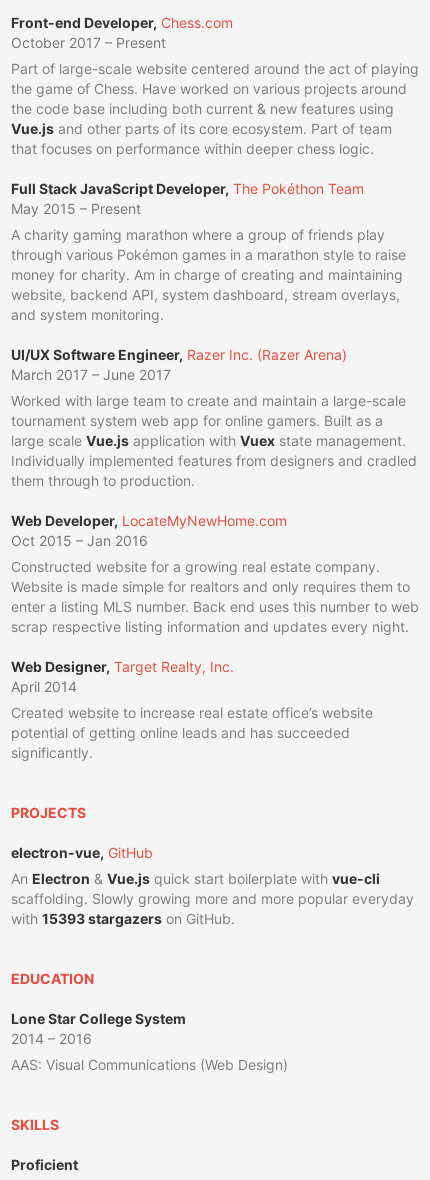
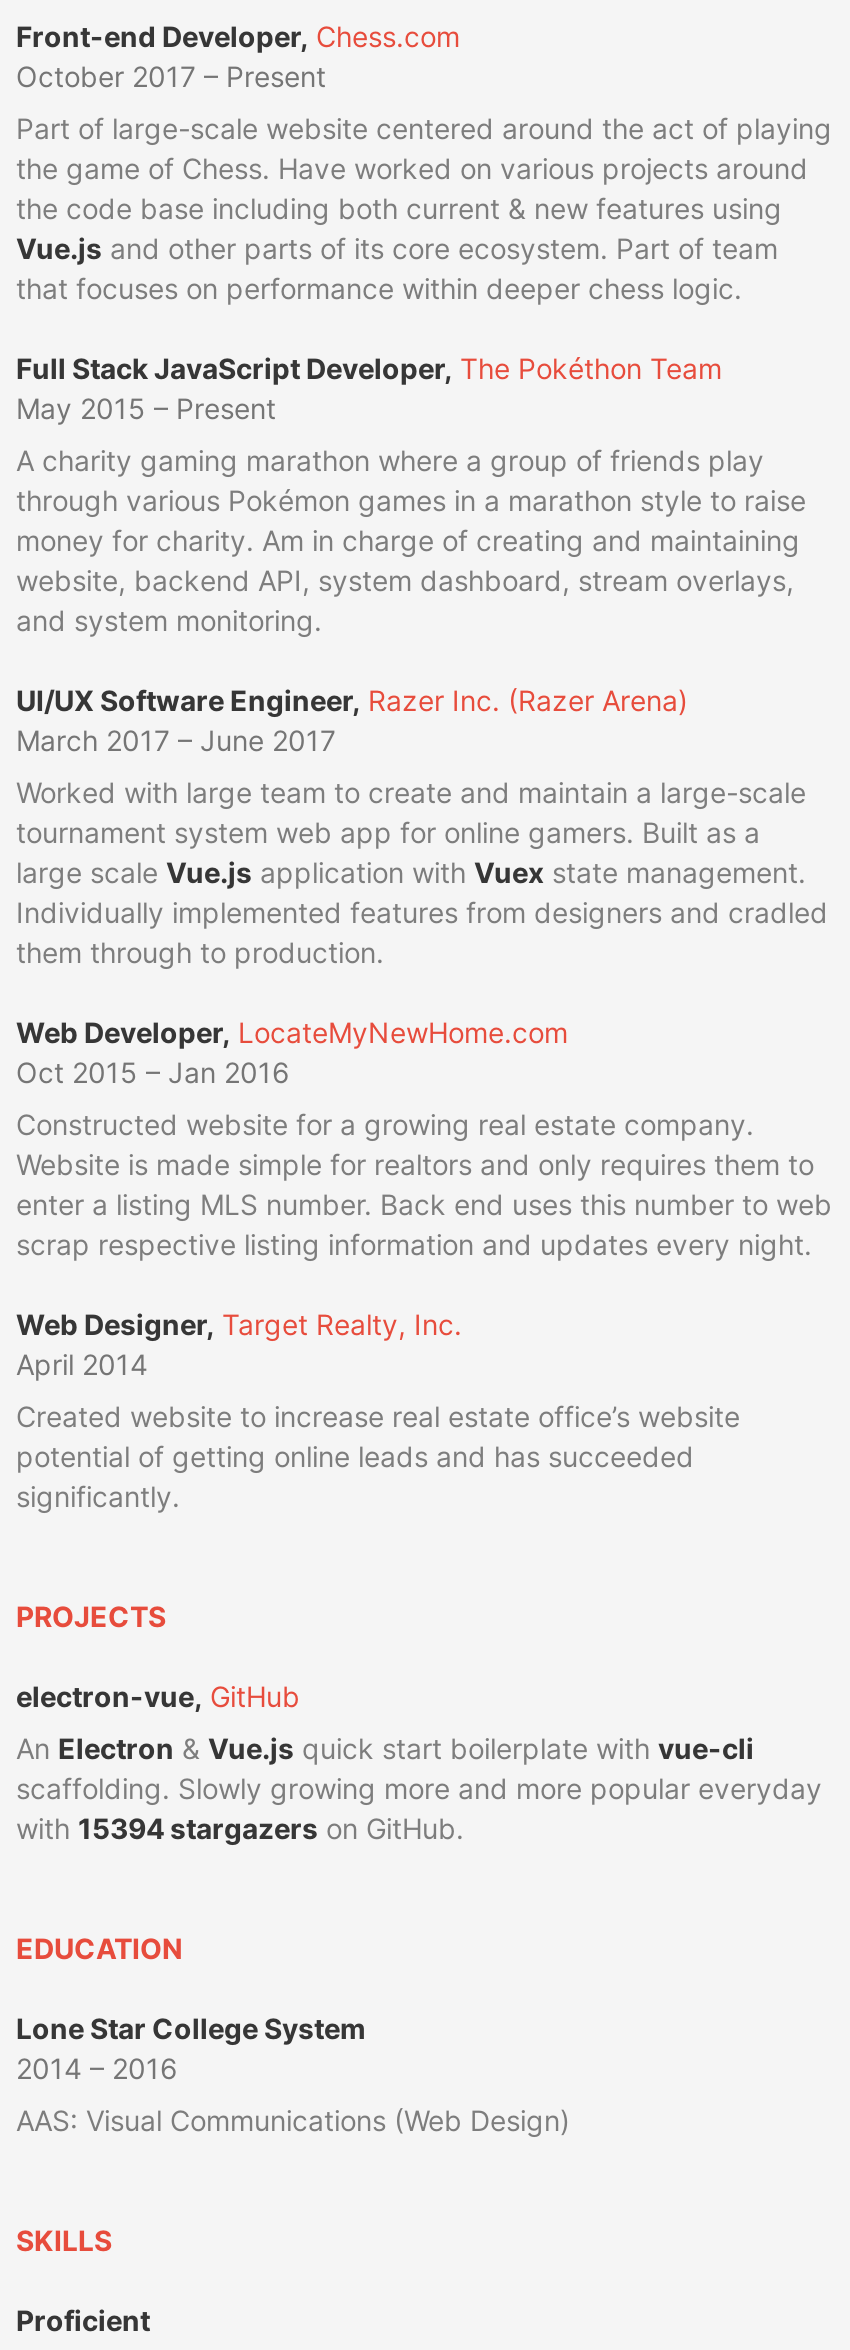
[11,910,235,927] with 15393 stargazers on GitHub. -> [16,1811,464,1845] with 15394 stargazers on GitHub.

